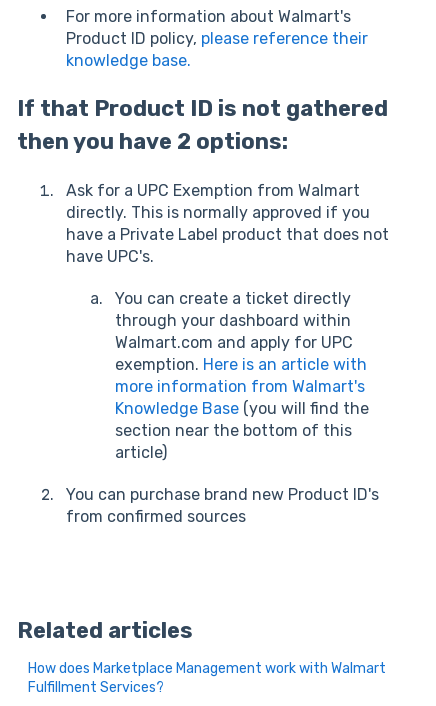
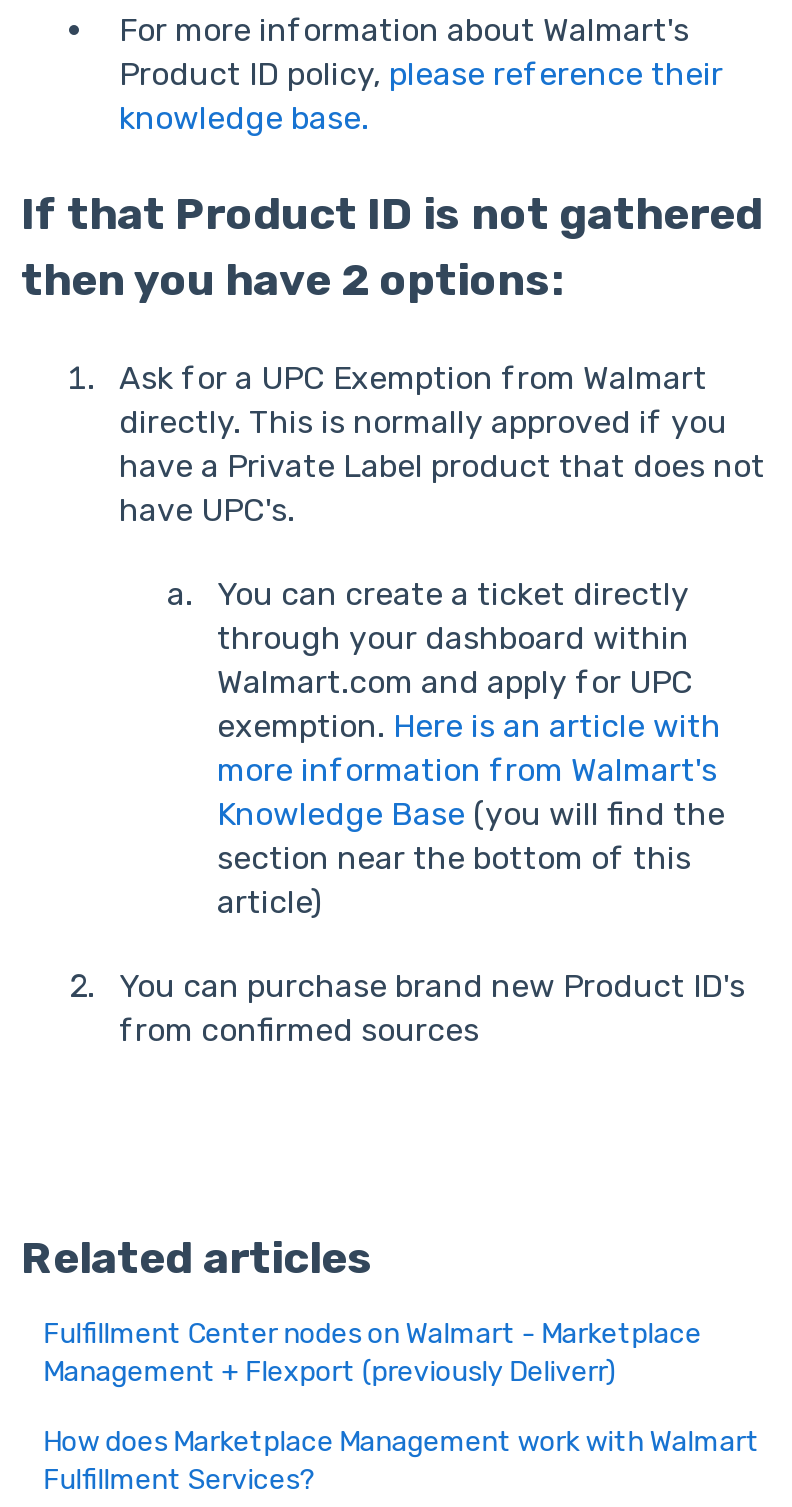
none -> [43,1318,701,1390] Fulfillment Center nodes on Walmart - Marketplace | Management + Flexport (previously Deliverr)

